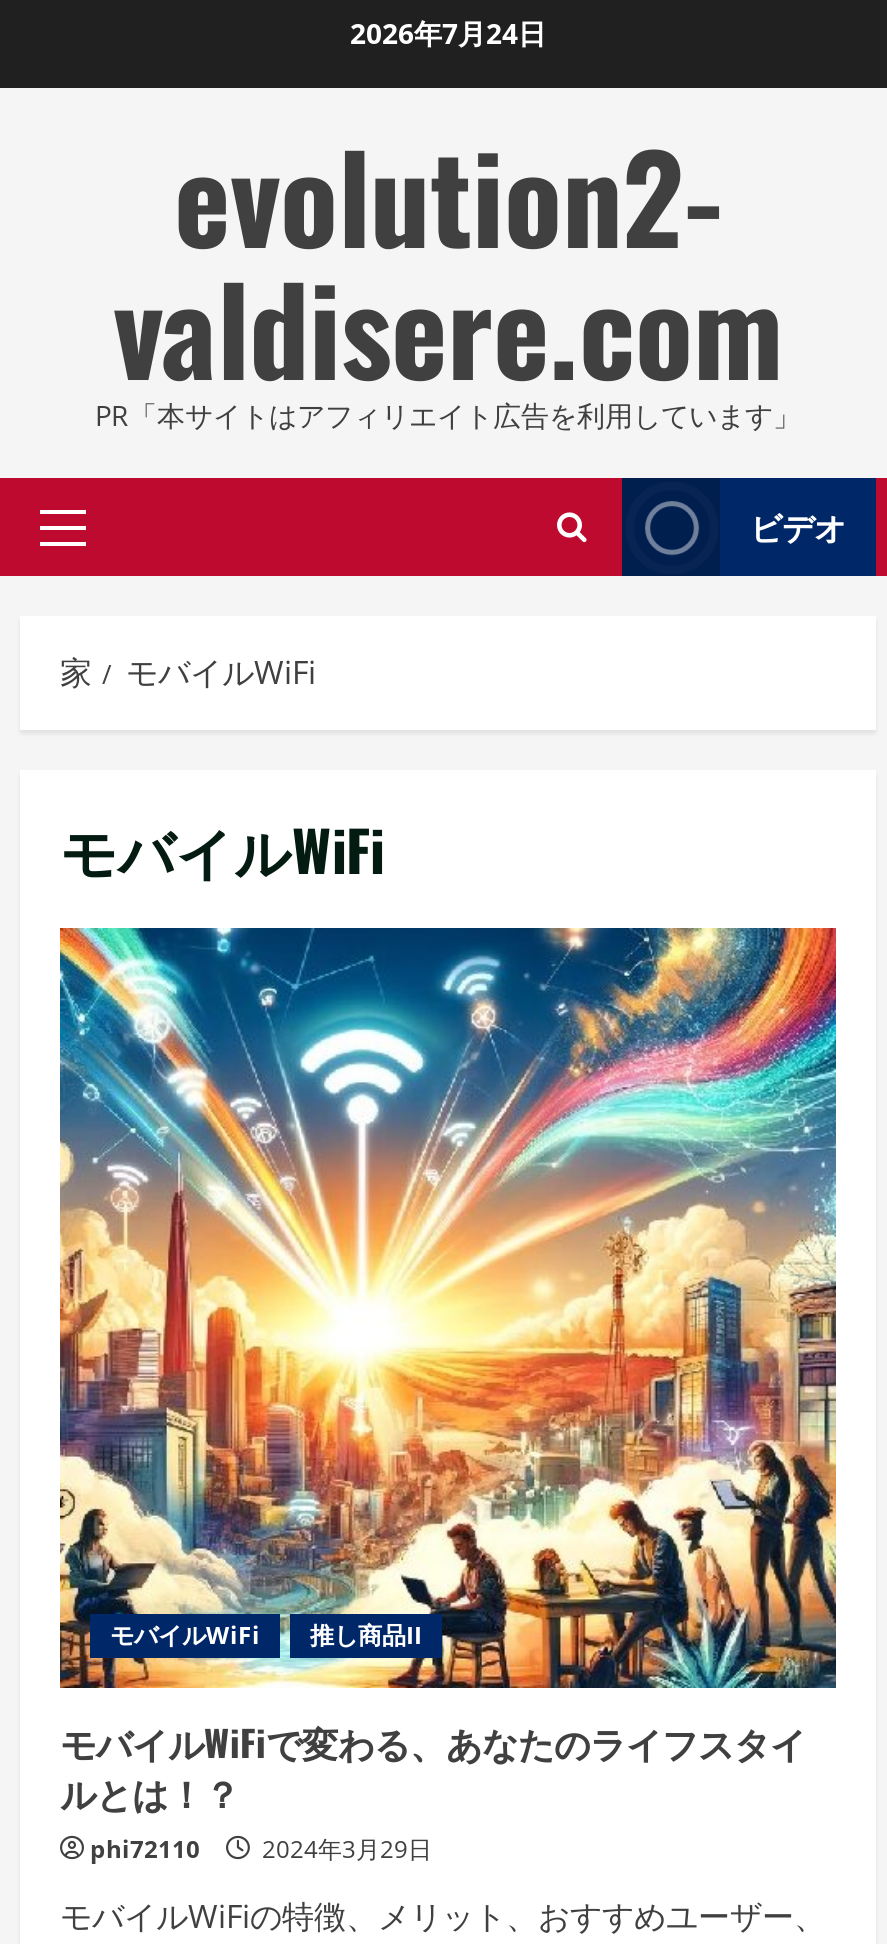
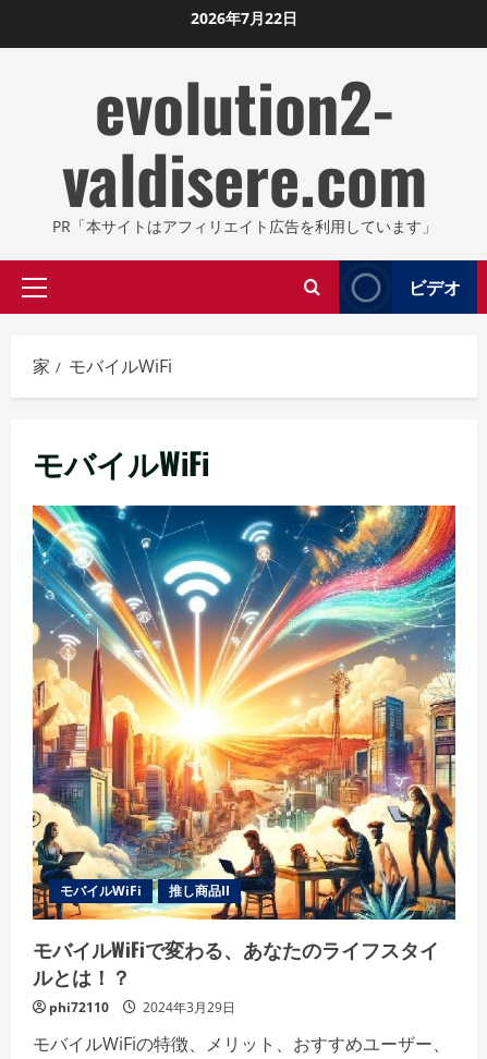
[350,14,546,52] 2026年7月24日 -> [191,8,297,28] 2026年7月22日

